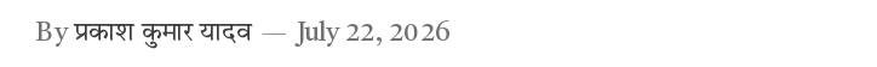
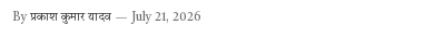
[35,22,452,49] By प्रकाश कुमार यादव July 22, 2026 -> [12,12,201,24] By प्रकाश कुमार यादव July 21, 2026

